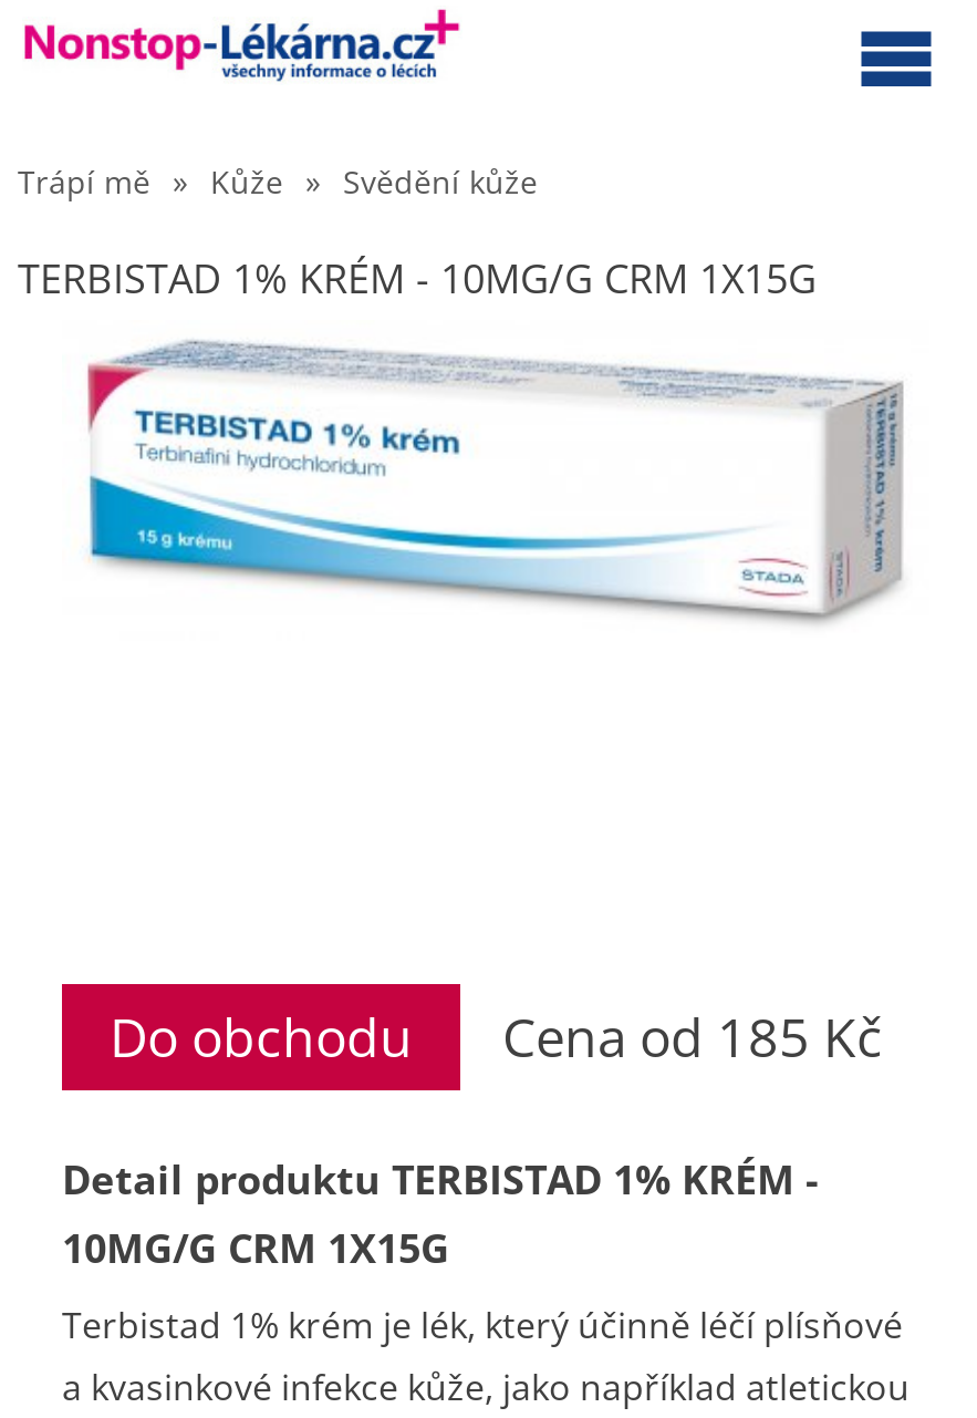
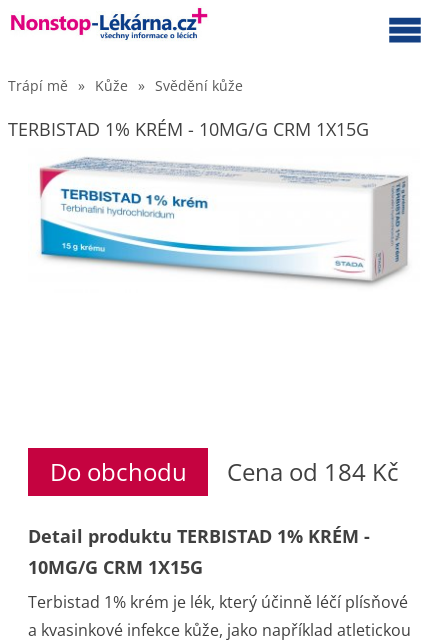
[110,1000,883,1073] Do obchodu Cena od 185 Kč -> [49,455,399,488] Do obchodu Cena od 184 Kč

